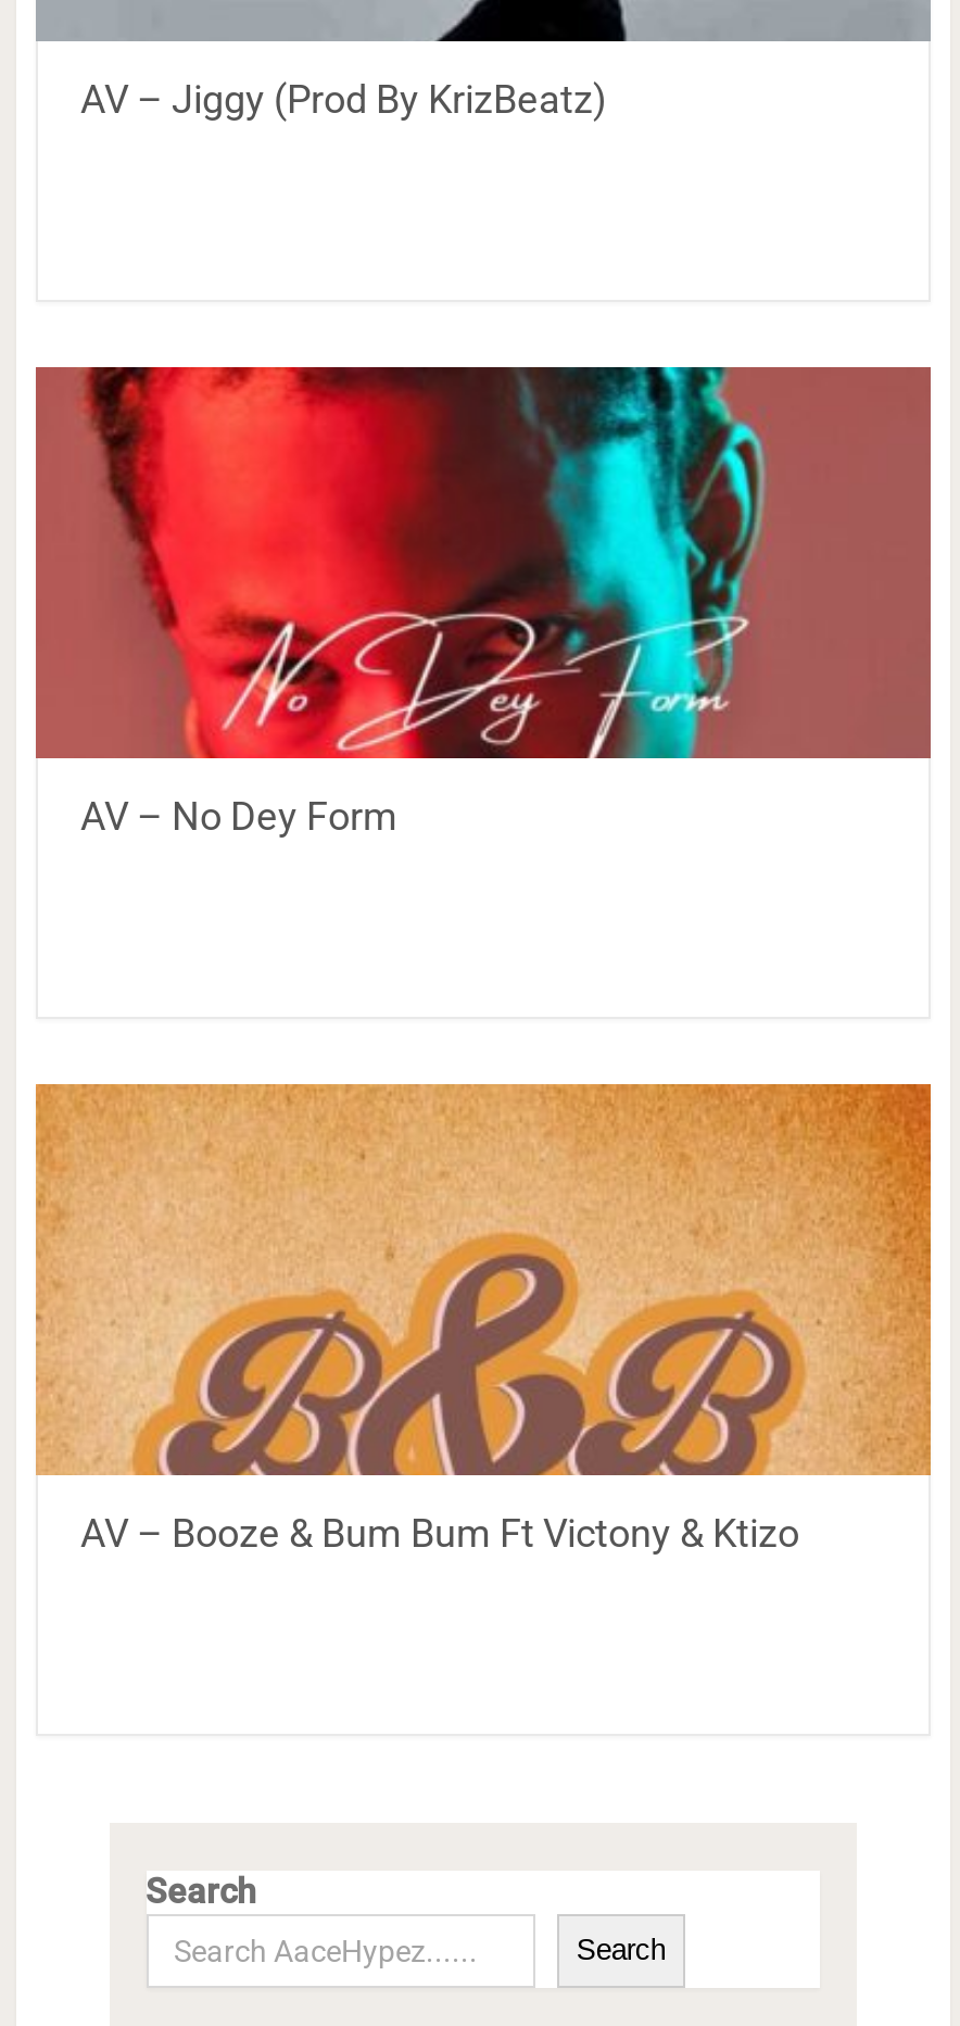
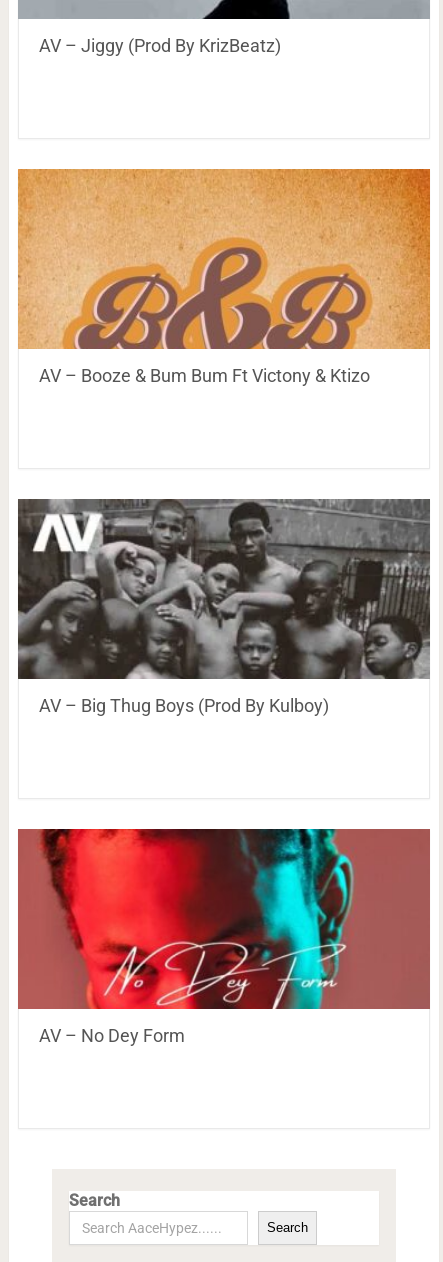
moved [36,365,931,838] -> [18,828,430,1046]: [image] | AV – No Dey Form
moved [34,1082,933,1555] -> [17,168,431,386]: [image] | AV – Booze & Bum Bum Ft Victony & Ktizo
none -> [17,498,431,716] [image] | AV – Big Thug Boys (Prod By Kulboy)

